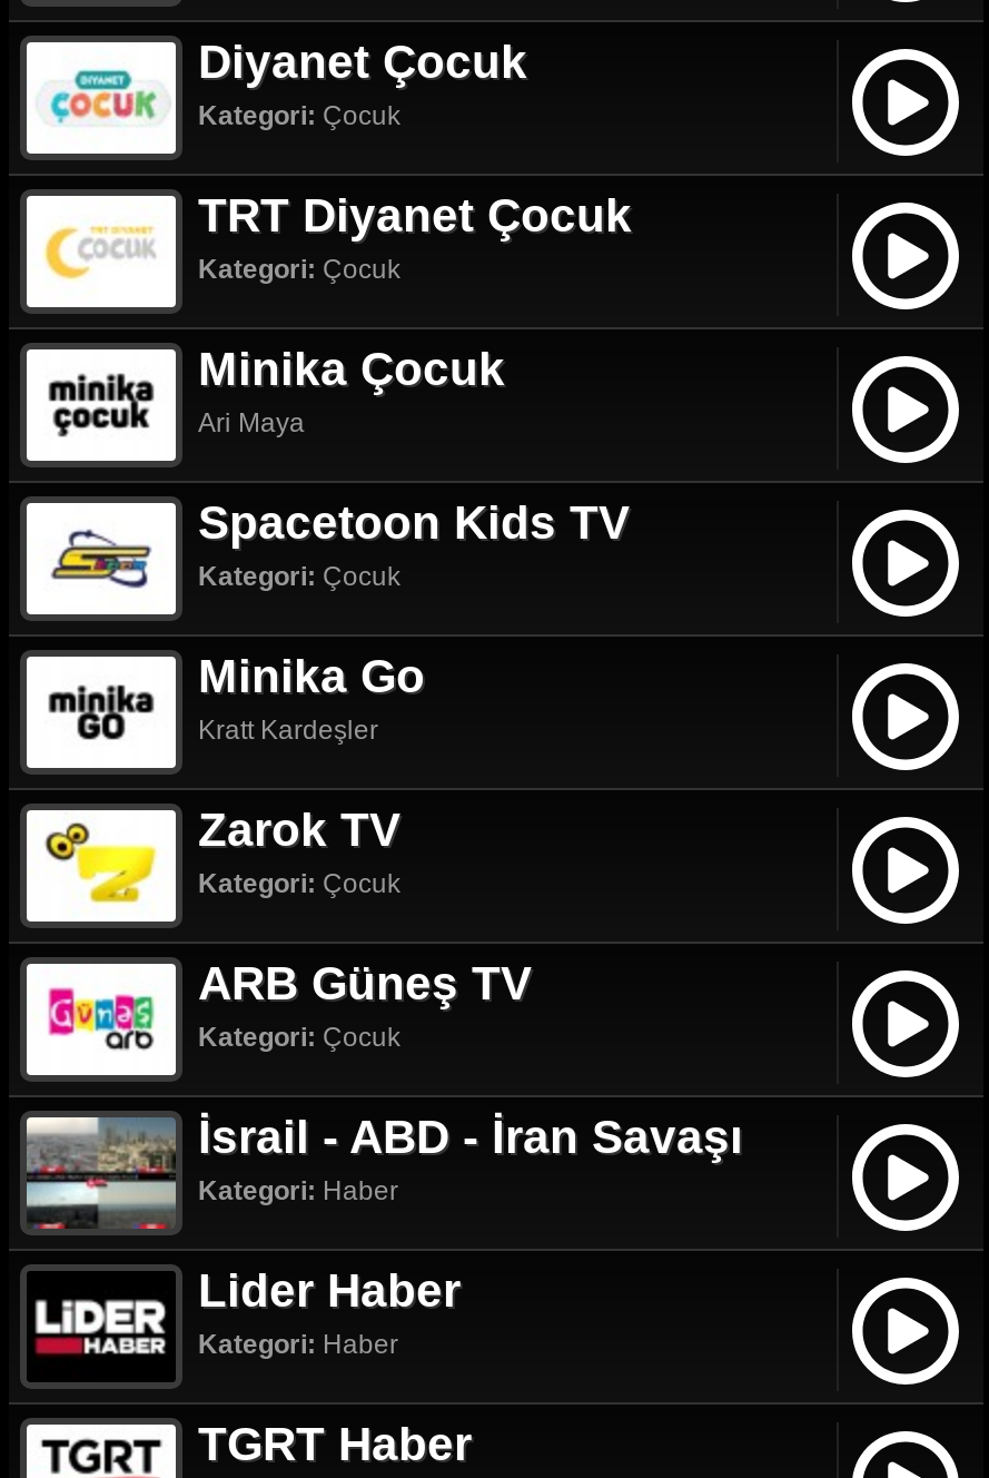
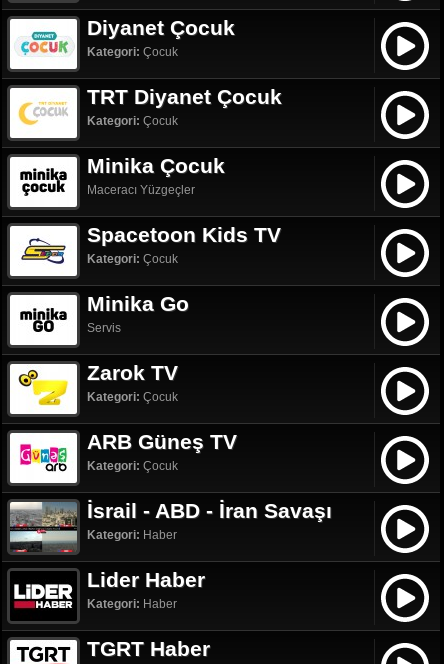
[198,407,305,438] Ari Maya -> [87,183,195,197] Maceracı Yüzgeçler
[198,714,378,745] Kratt Kardeşler -> [87,321,121,335] Servis

